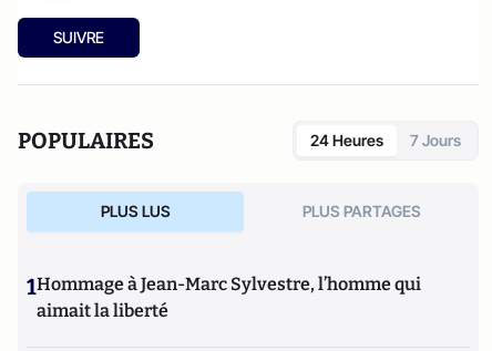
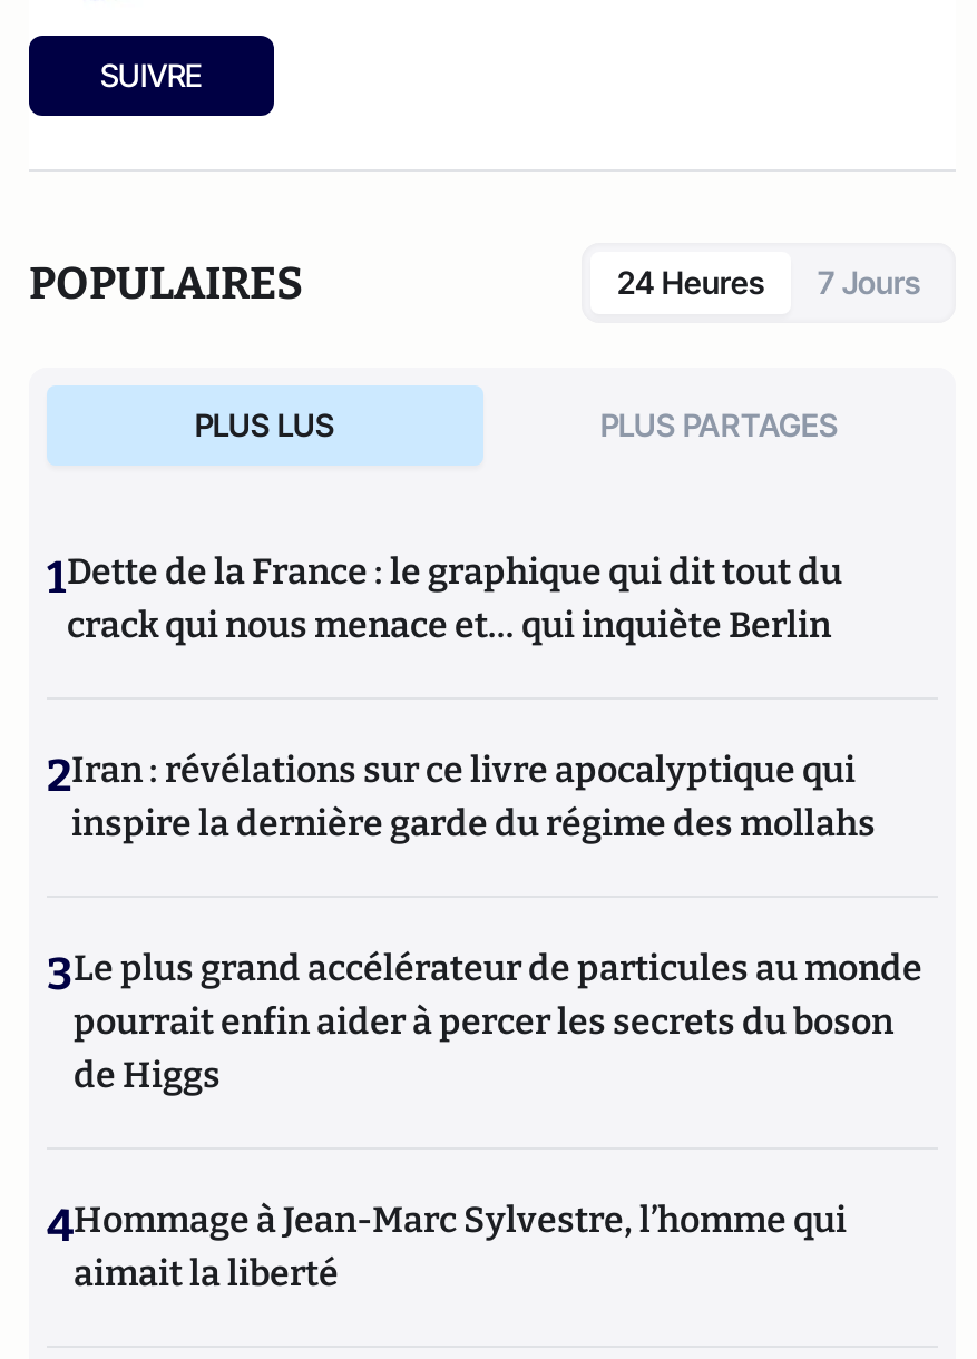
[27,273,421,300] 1Hommage à Jean-Marc Sylvestre, l’homme qui -> [47,550,922,1252] 1Dette de la France : le graphique qui dit tout du | crack qui nous menace et… qui inquiète Berlin | 2Iran : révélations sur ce livre apocalyptique qui | inspire la dernière garde du régime des mollahs | 3Le plus grand accélérateur de particules au monde | pourrait enfin aider à percer les secrets du boson | de Higgs | 4Hommage à Jean-Marc Sylvestre, l’homme qui

